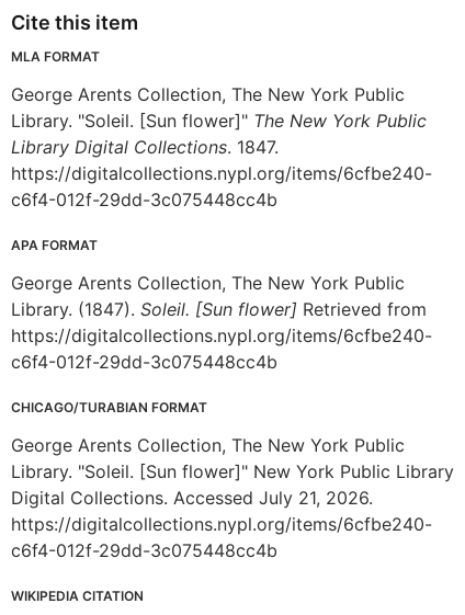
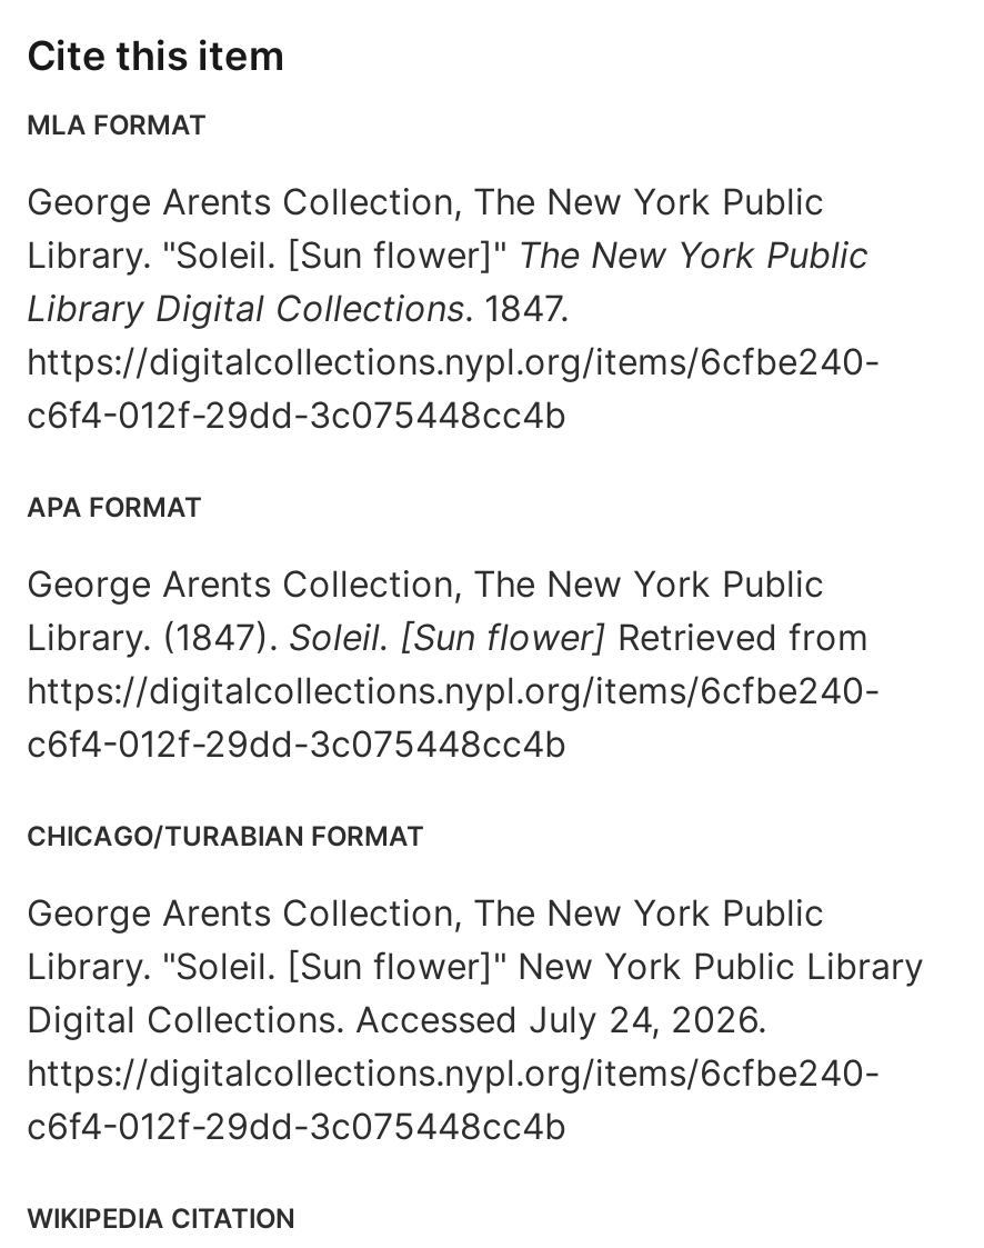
[11,487,373,509] Digital Collections. Accessed July 21, 2026. -> [27,997,766,1041] Digital Collections. Accessed July 24, 2026.

